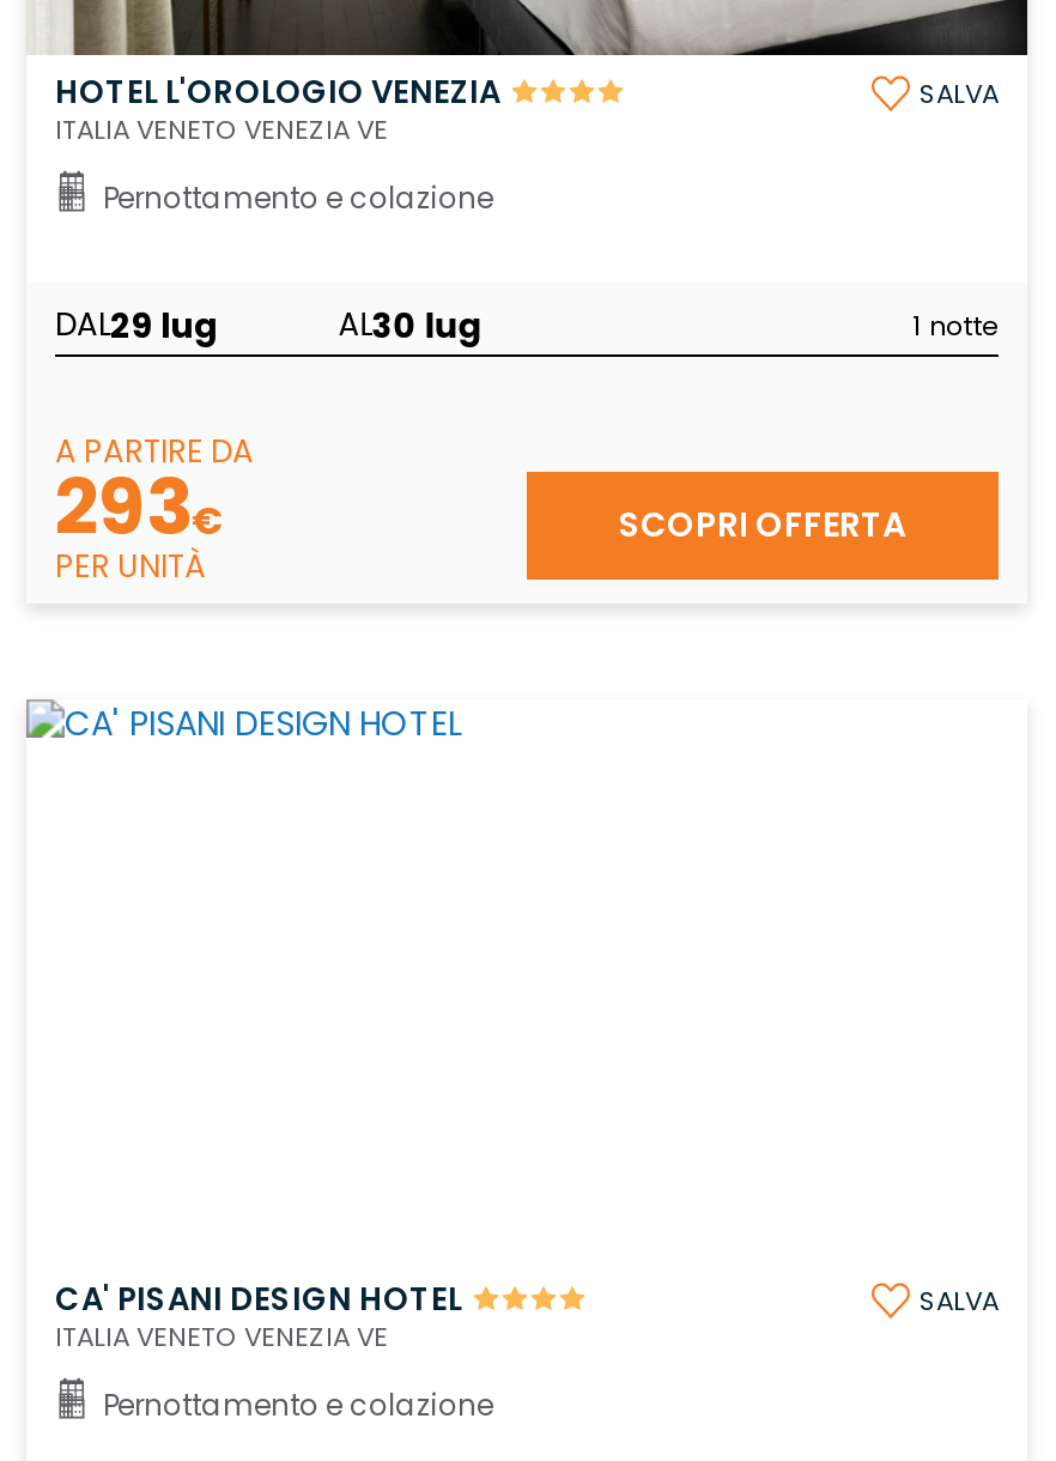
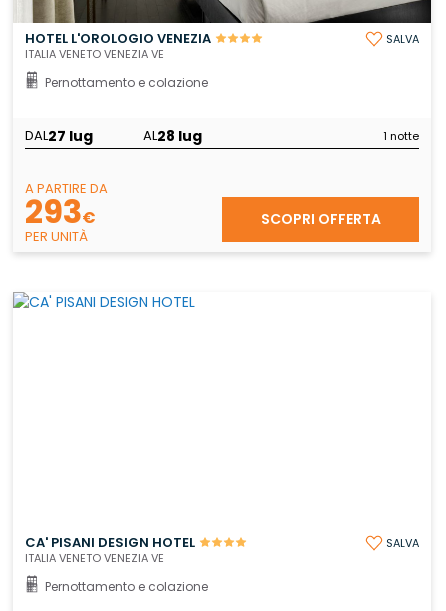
[55,301,218,348] DAL29 lug -> [25,125,93,145] DAL27 lug
[338,301,482,348] AL30 lug -> [143,125,202,145] AL28 lug

